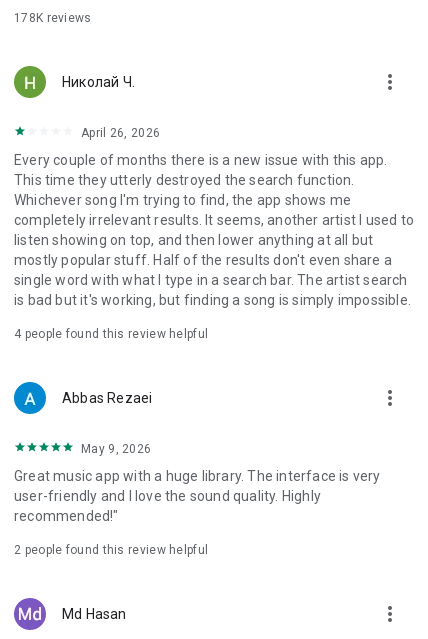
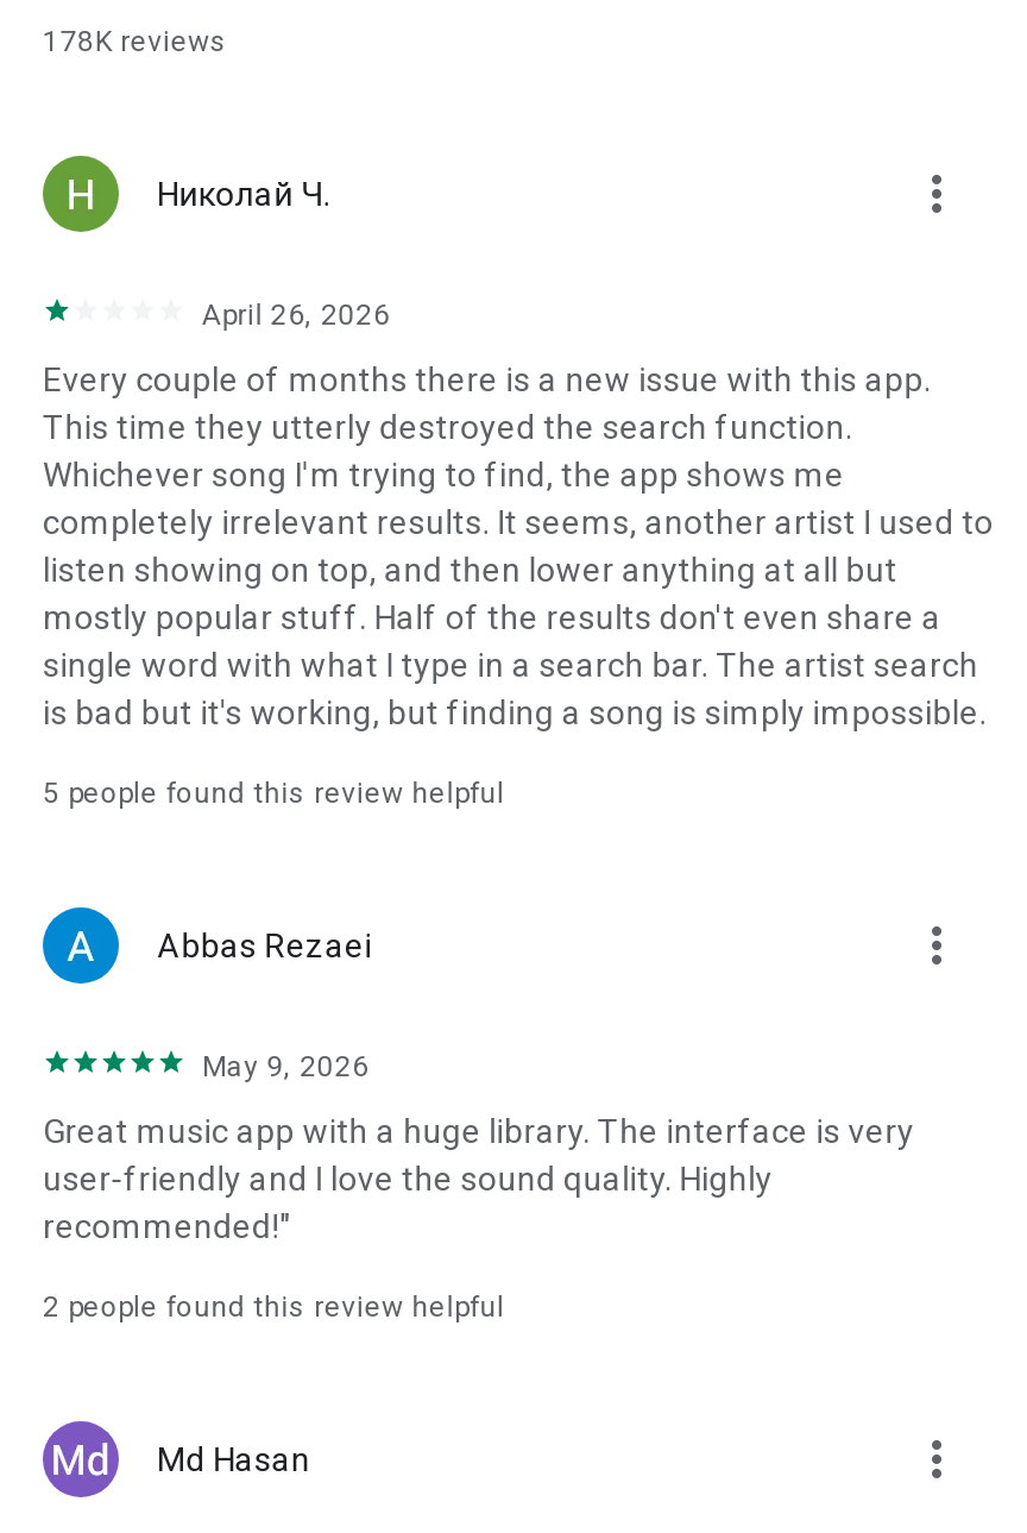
[14,327,208,341] 4 people found this review helpful -> [43,777,504,810] 5 people found this review helpful

